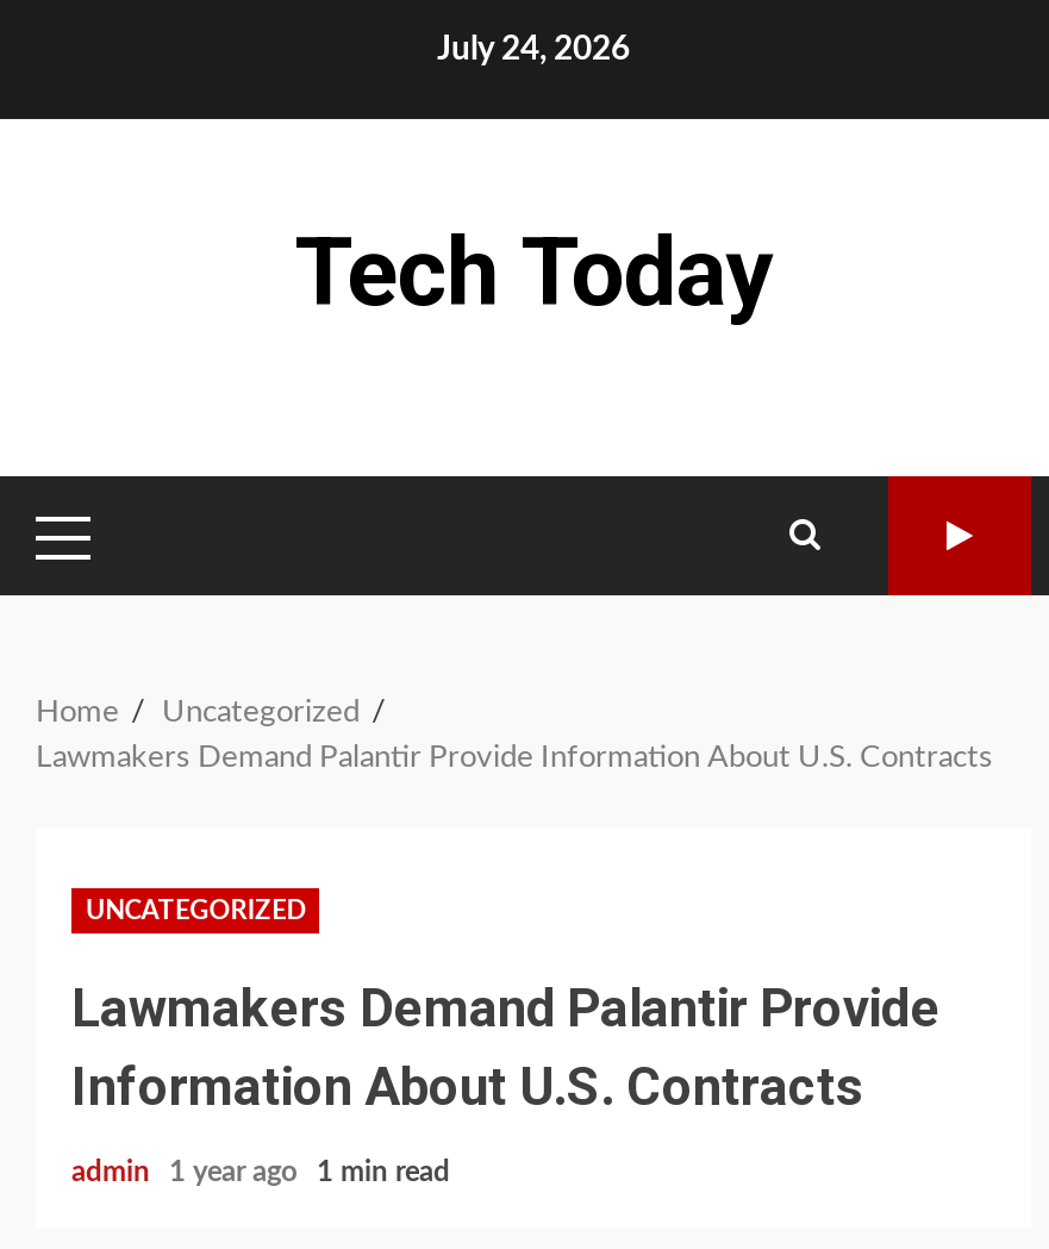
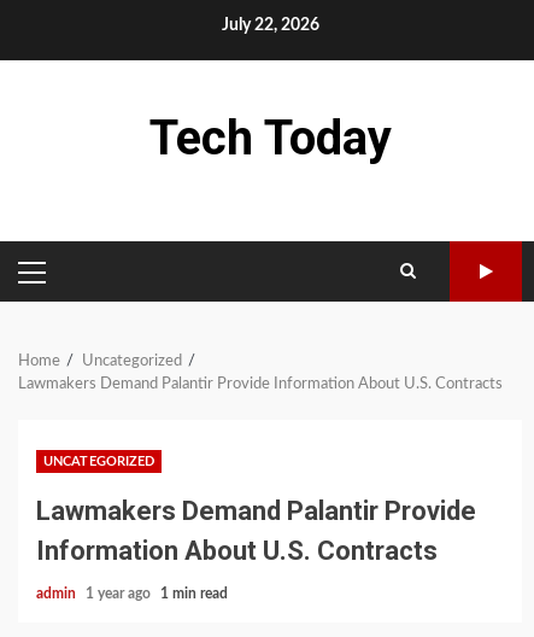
[437,33,630,67] July 24, 2026 -> [221,17,319,34] July 22, 2026

